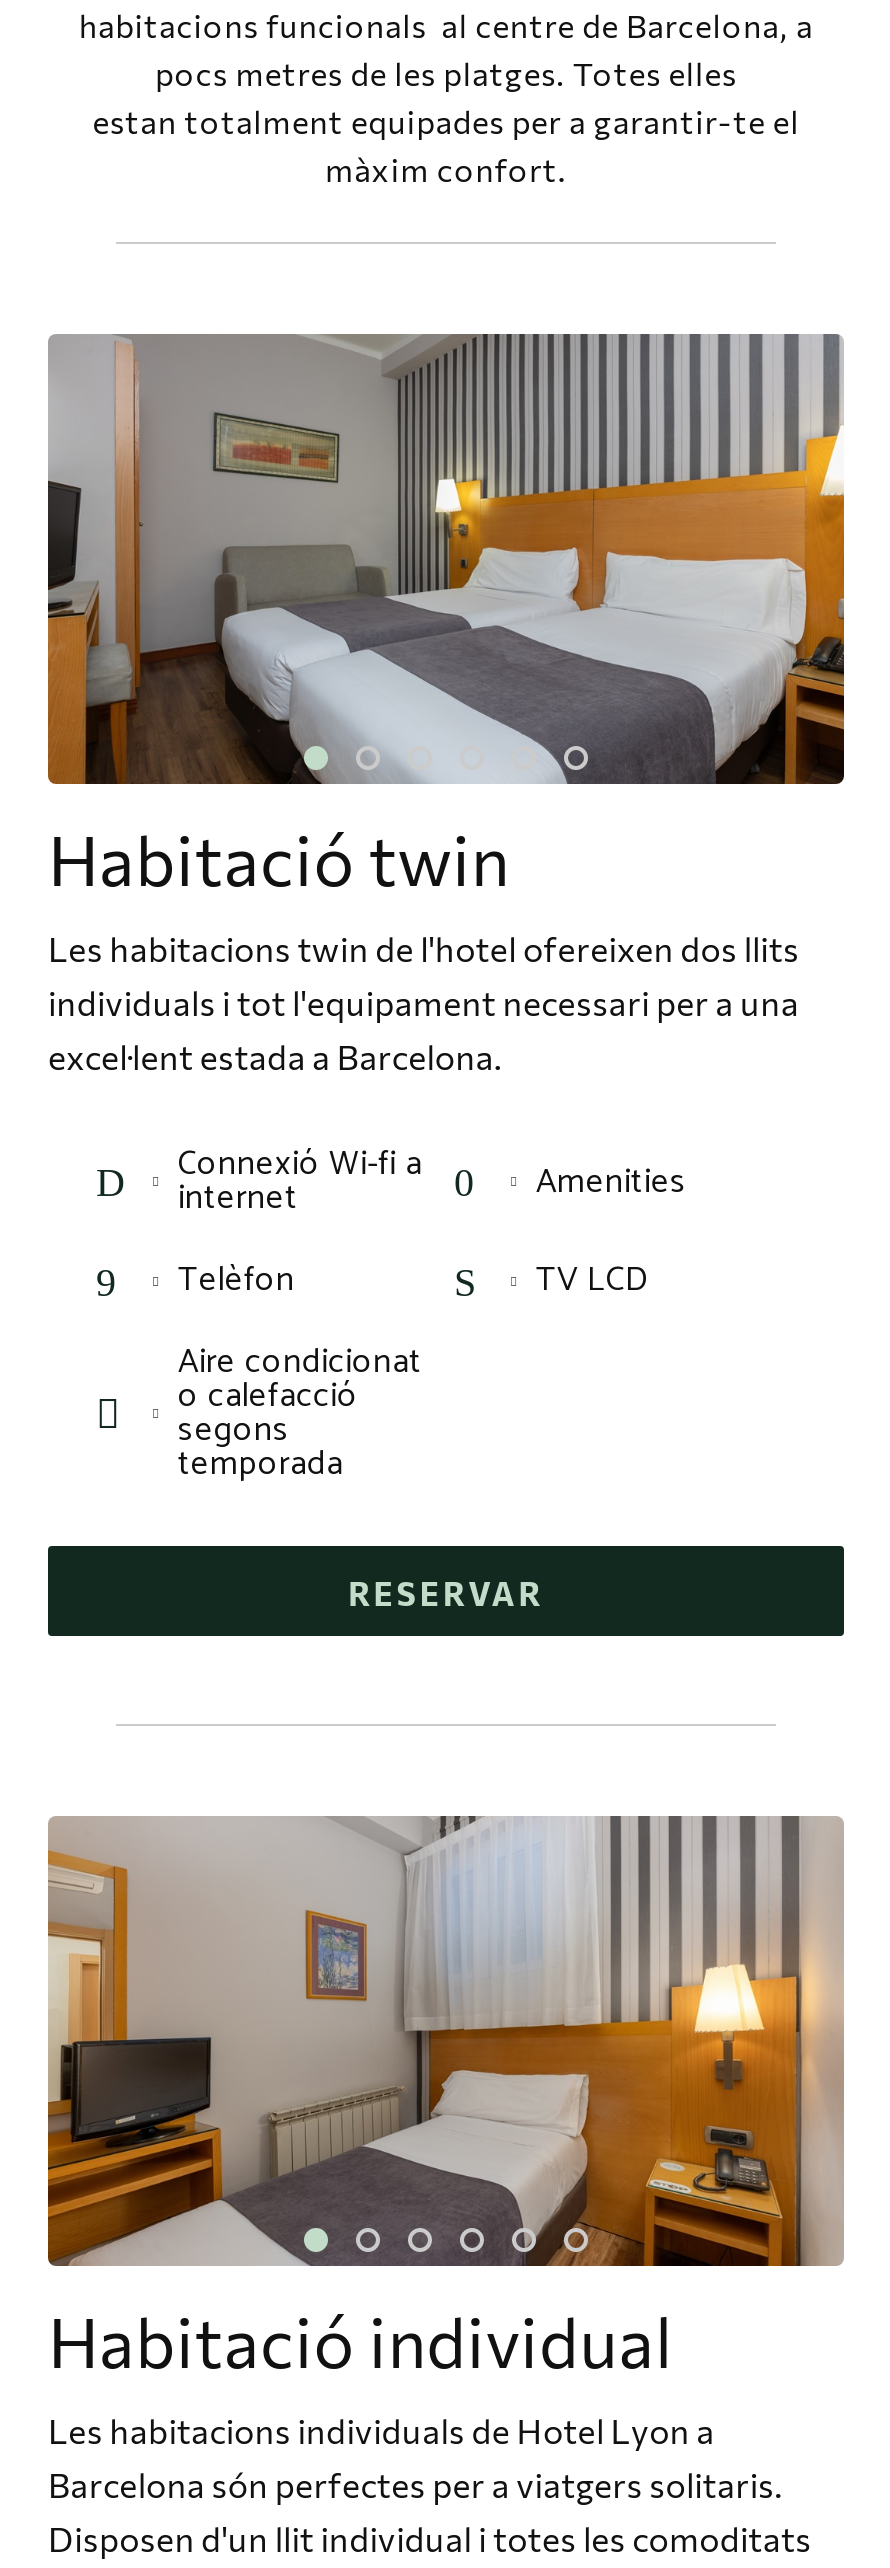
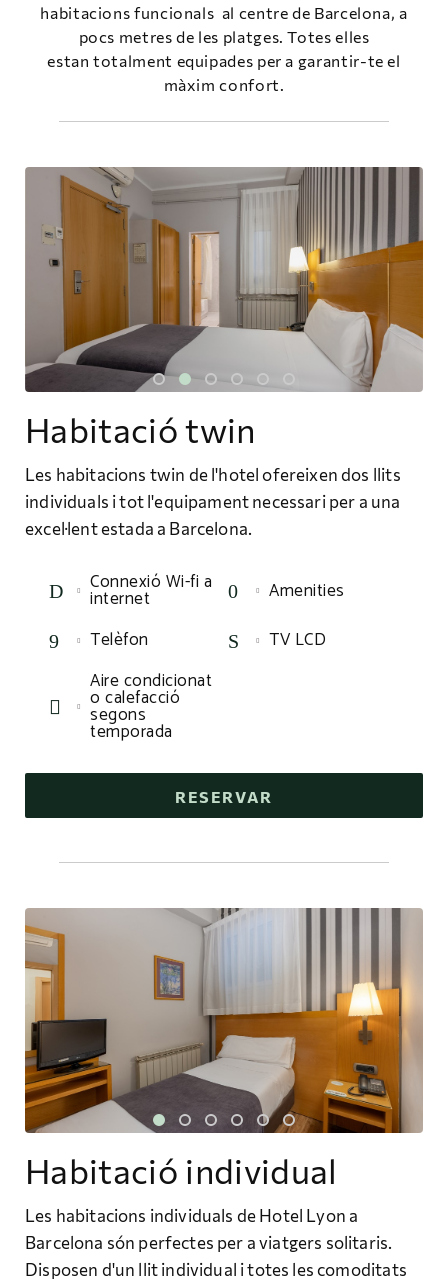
[48,334,846,784] [image] -> [25,167,424,393] [image]

